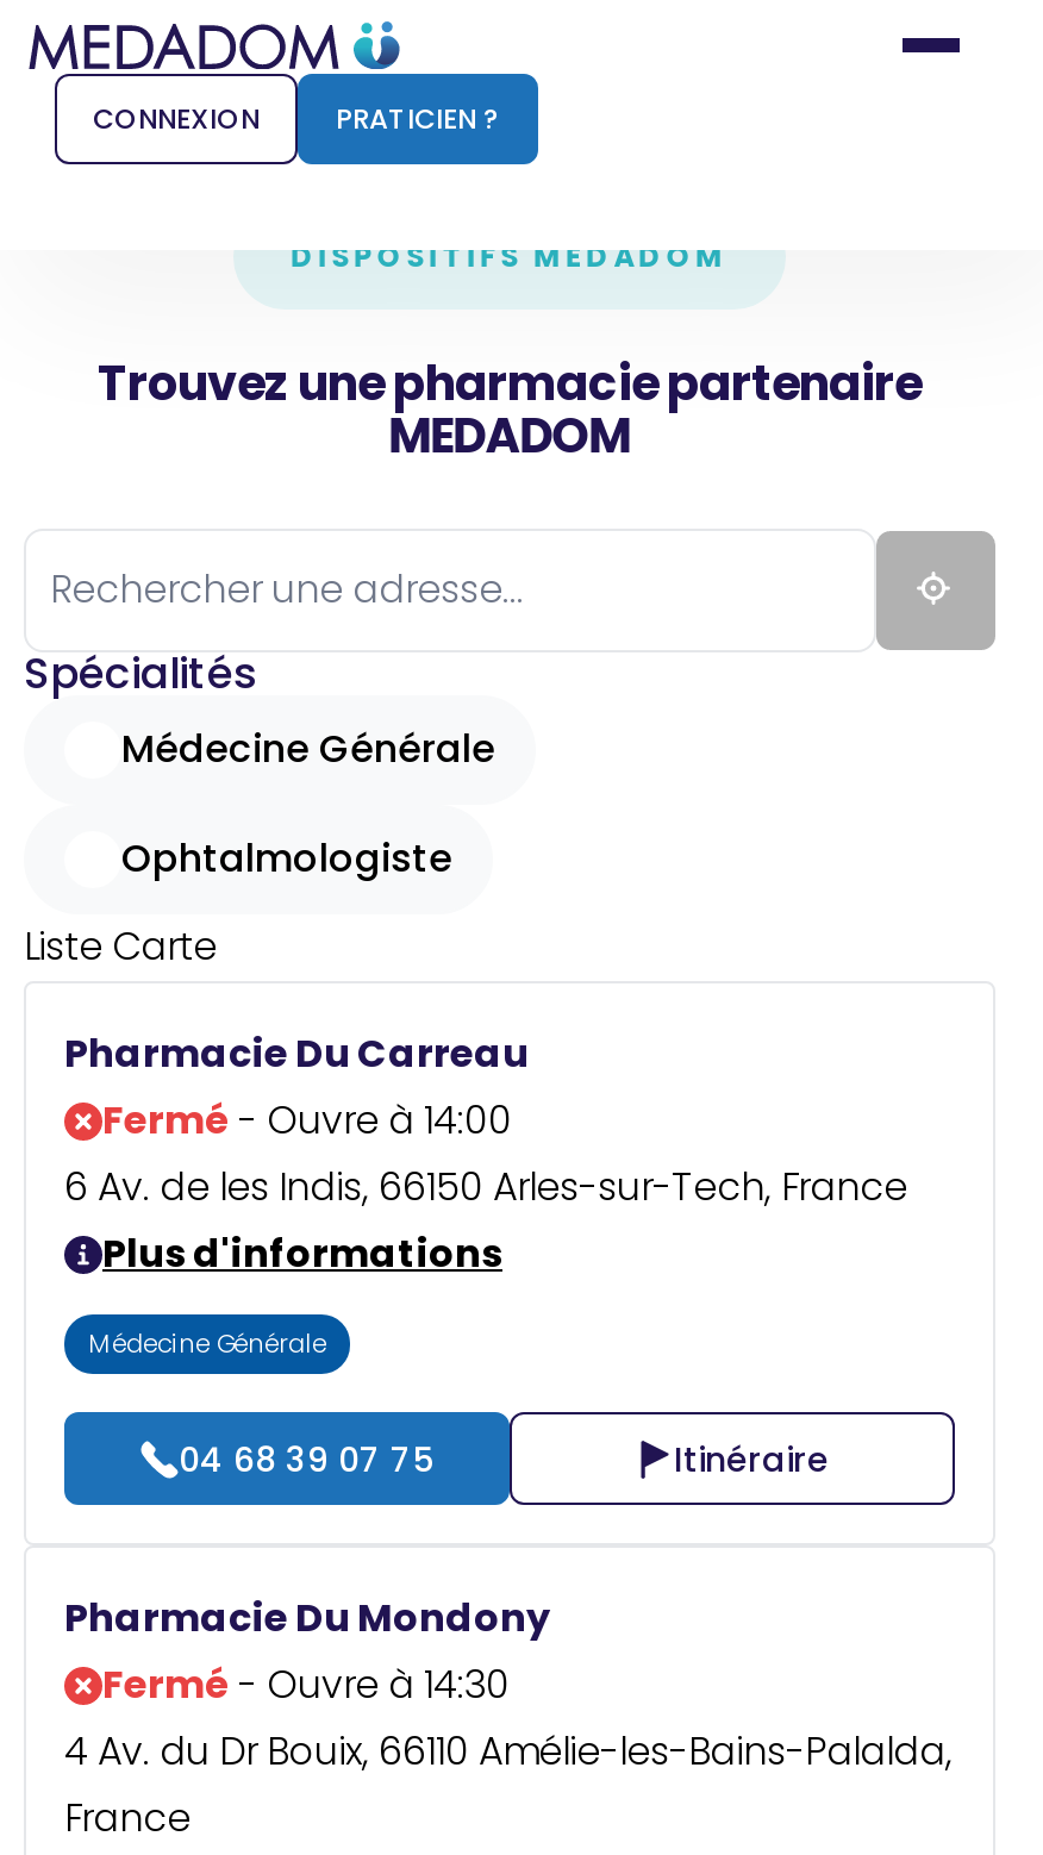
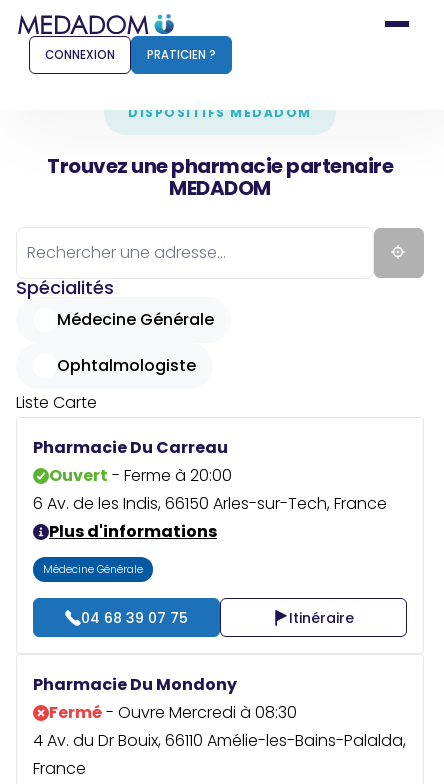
[102,1093,512,1148] Fermé - Ouvre à 14:00 -> [49,464,232,487] Ouvert - Ferme à 20:00
[102,1658,510,1713] Fermé - Ouvre à 14:30 -> [49,701,297,724] Fermé - Ouvre Mercredi à 08:30

